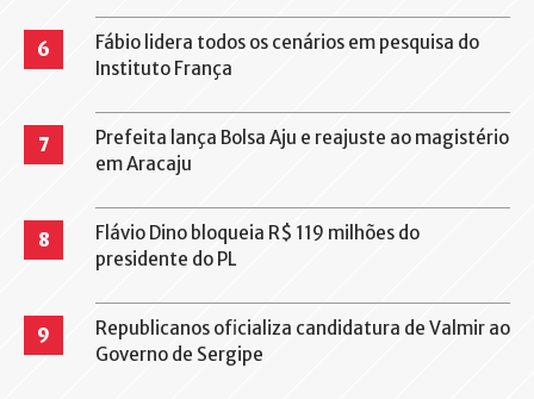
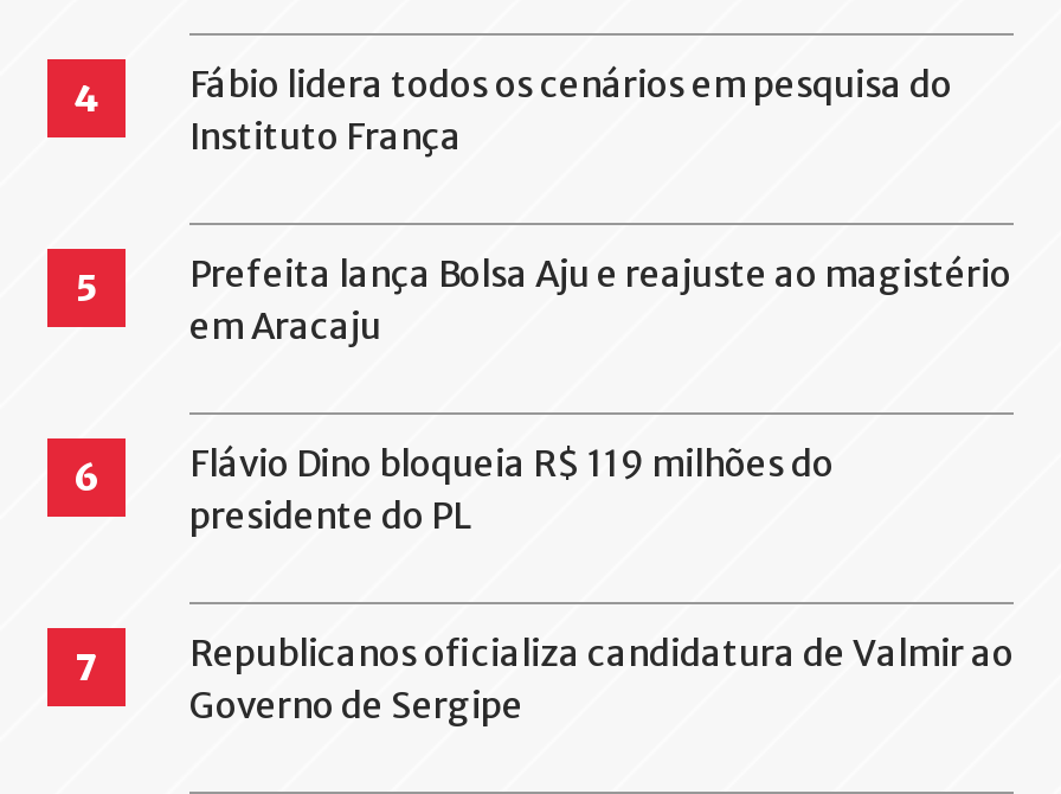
[37,31,479,61] 6 Fábio lidera todos os cenários em pesquisa do -> [73,63,952,122] 4 Fábio lidera todos os cenários em pesquisa do
[38,134,49,157] 7 -> [75,266,98,311] 5
[38,229,49,252] 8 -> [73,456,99,501] 6
[37,324,50,347] 9 -> [75,646,98,691] 7

